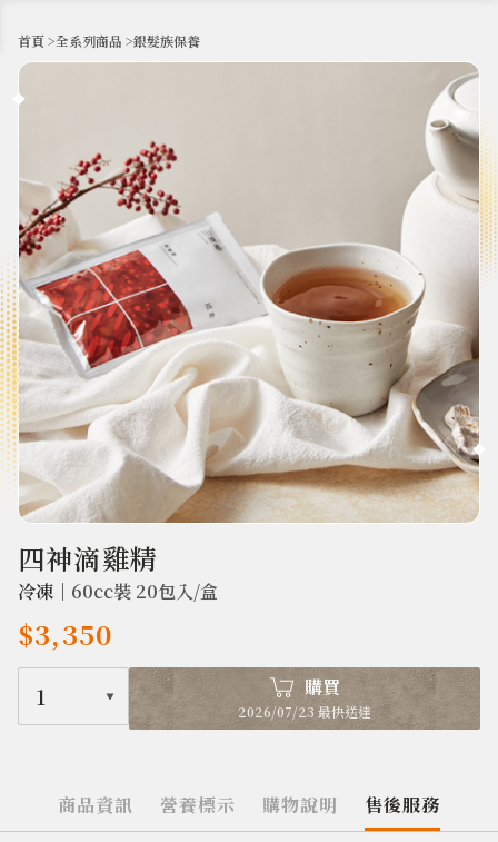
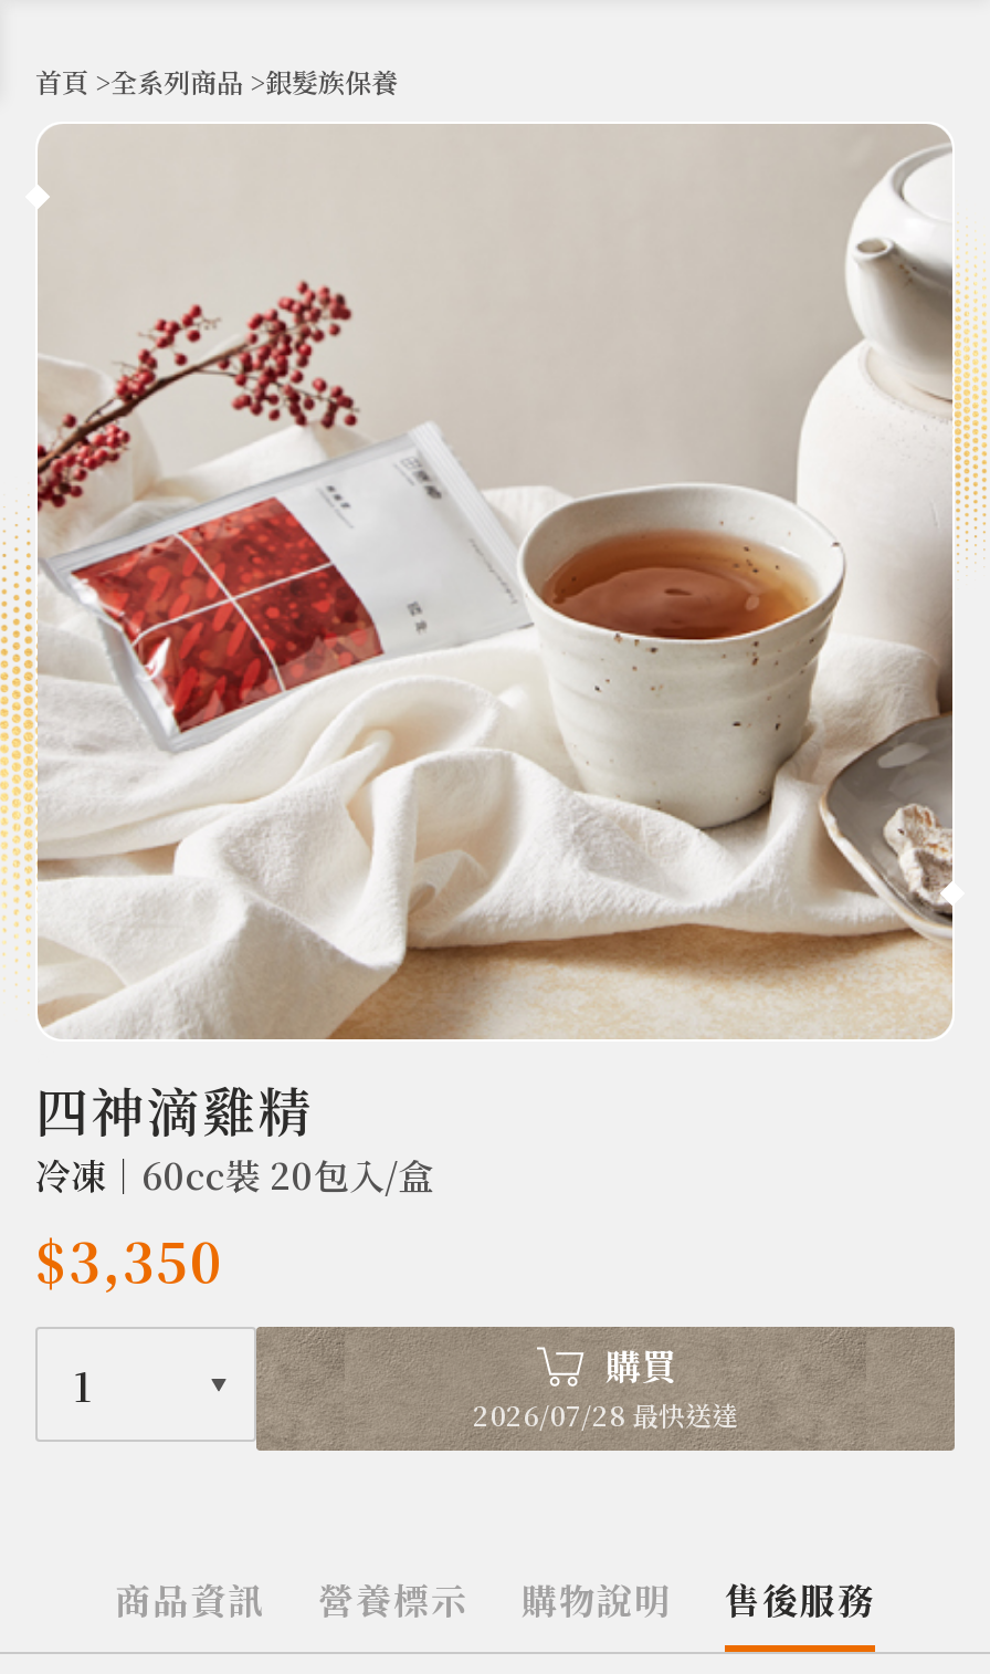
[238,702,371,721] 2026/07/23 最快送達 -> [473,1395,738,1433] 2026/07/28 最快送達

